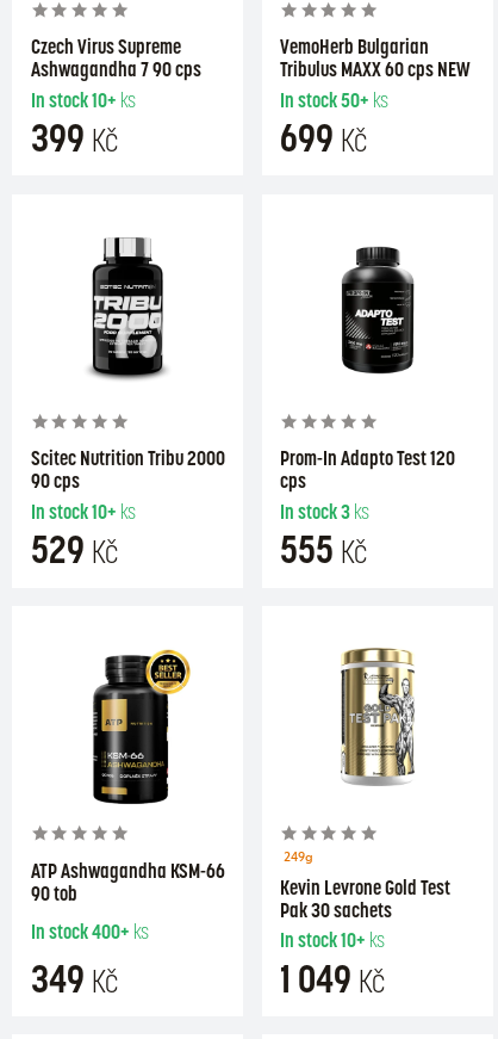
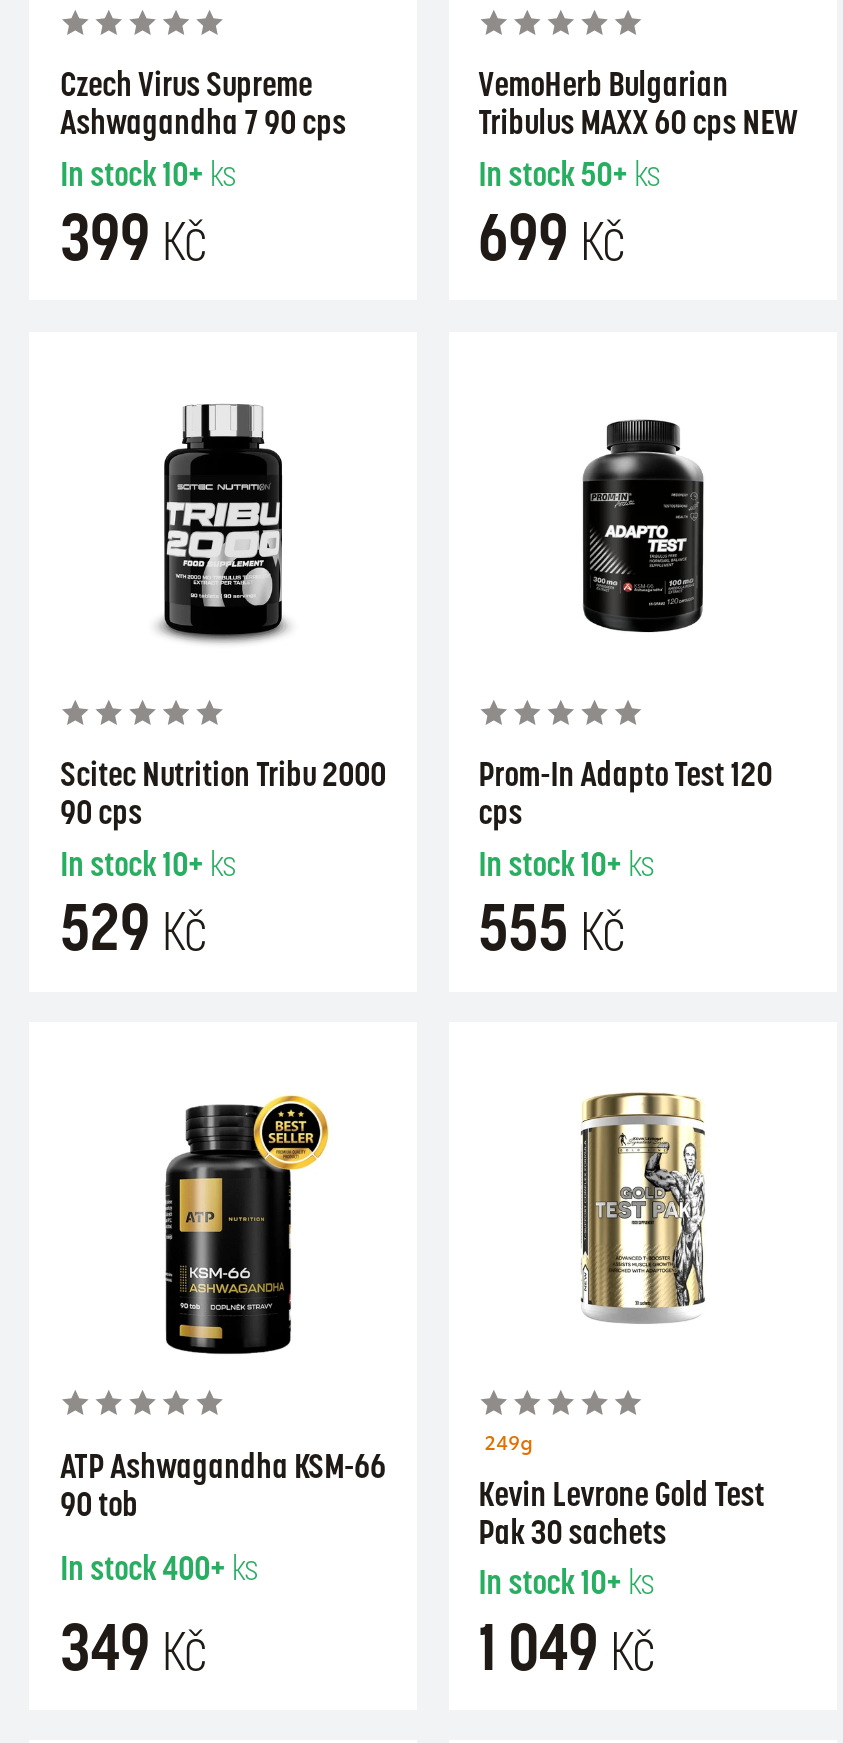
[280,498,369,525] In stock 3 ks -> [479,842,655,886] In stock 10+ ks

